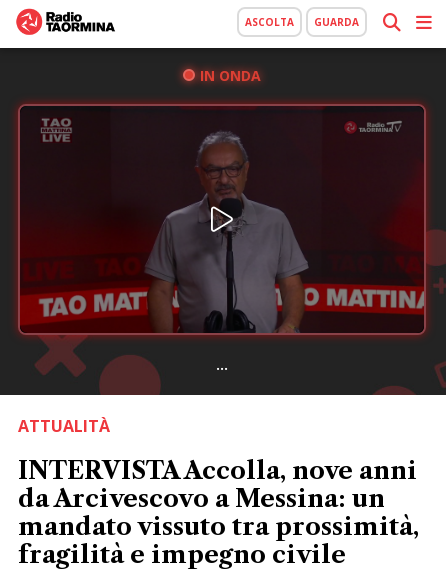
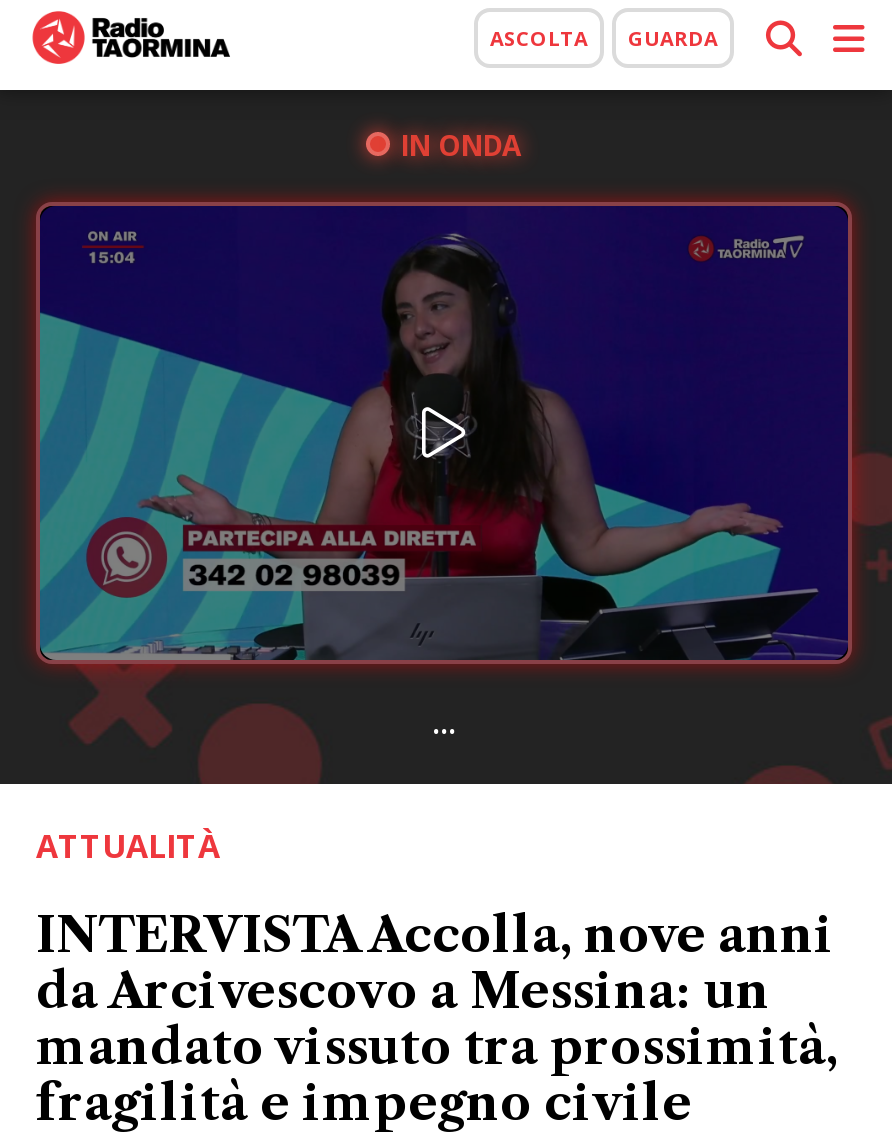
[20,106,425,333] [image] -> [38,206,848,662] [image]

